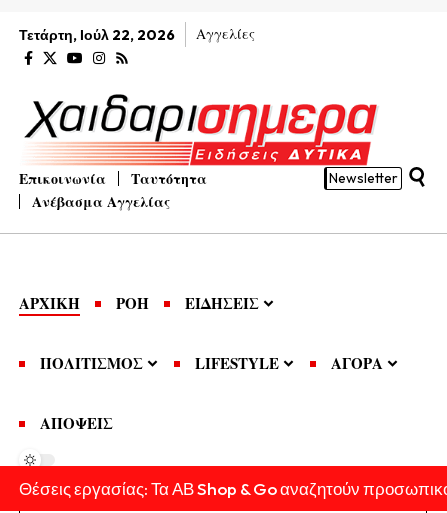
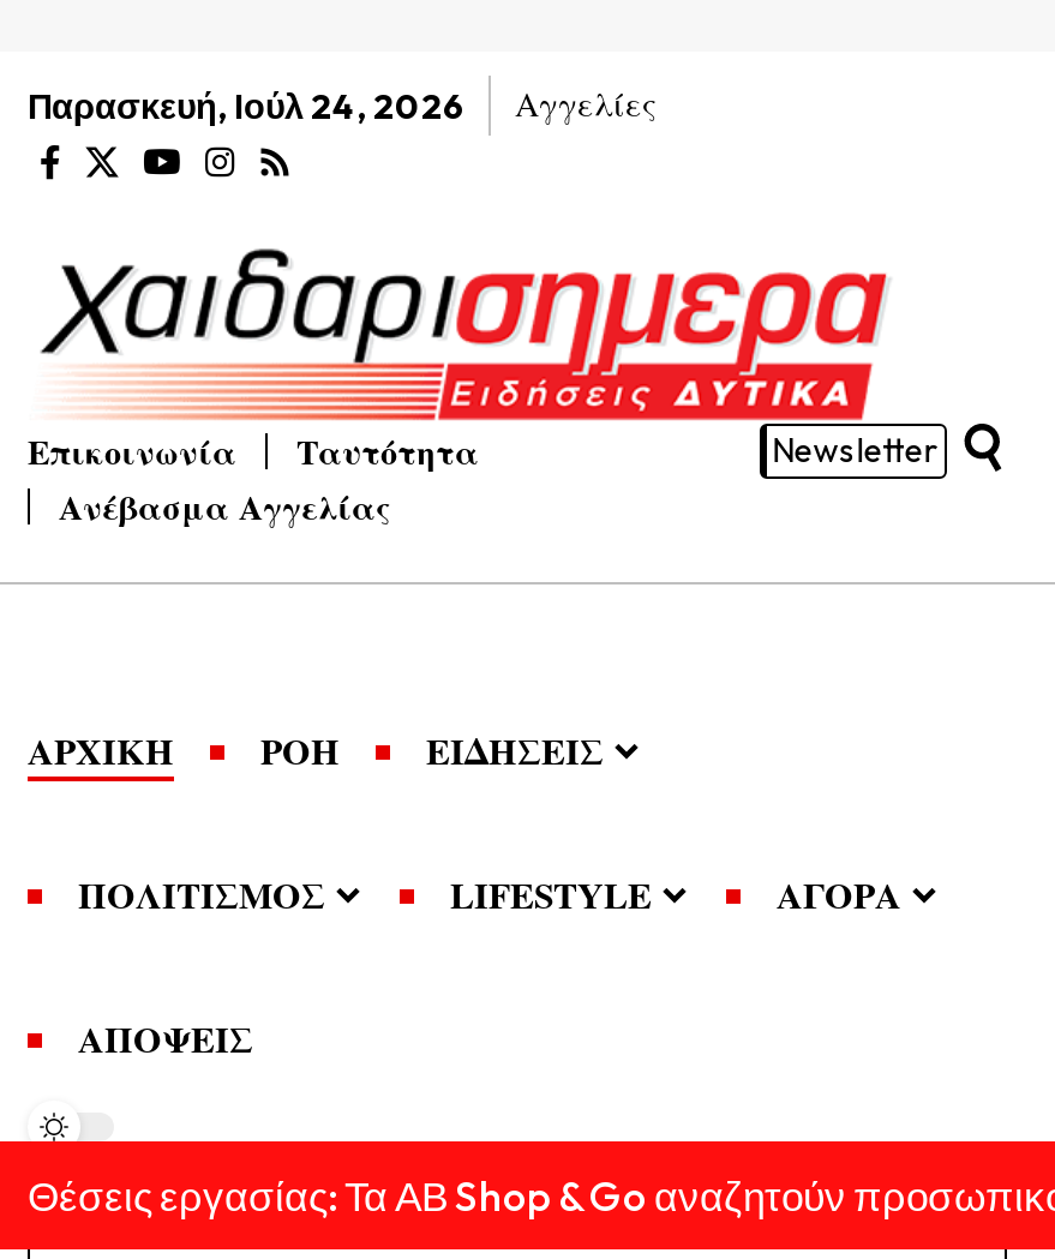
[19,26,175,44] Τετάρτη, Ιούλ 22, 2026 -> [28,85,464,128] Παρασκευή, Ιούλ 24, 2026

